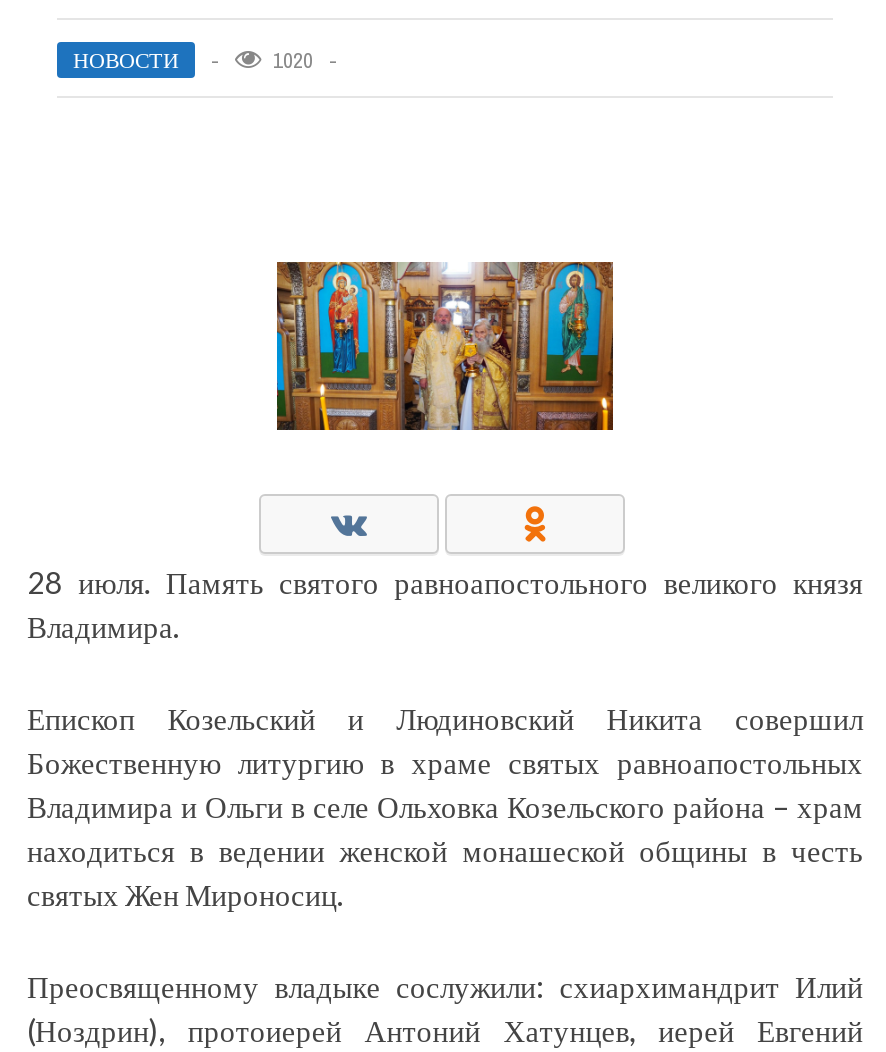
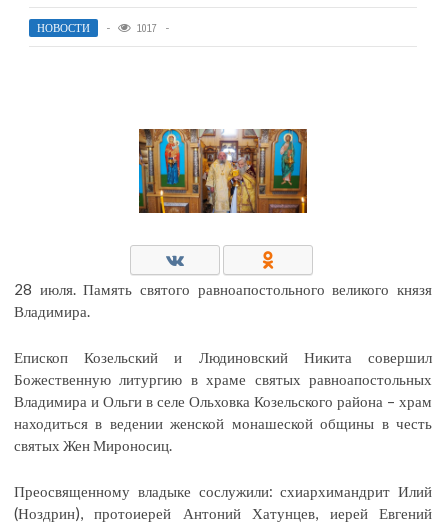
[273,46,313,74] 1020 -> [137,21,157,35] 1017

